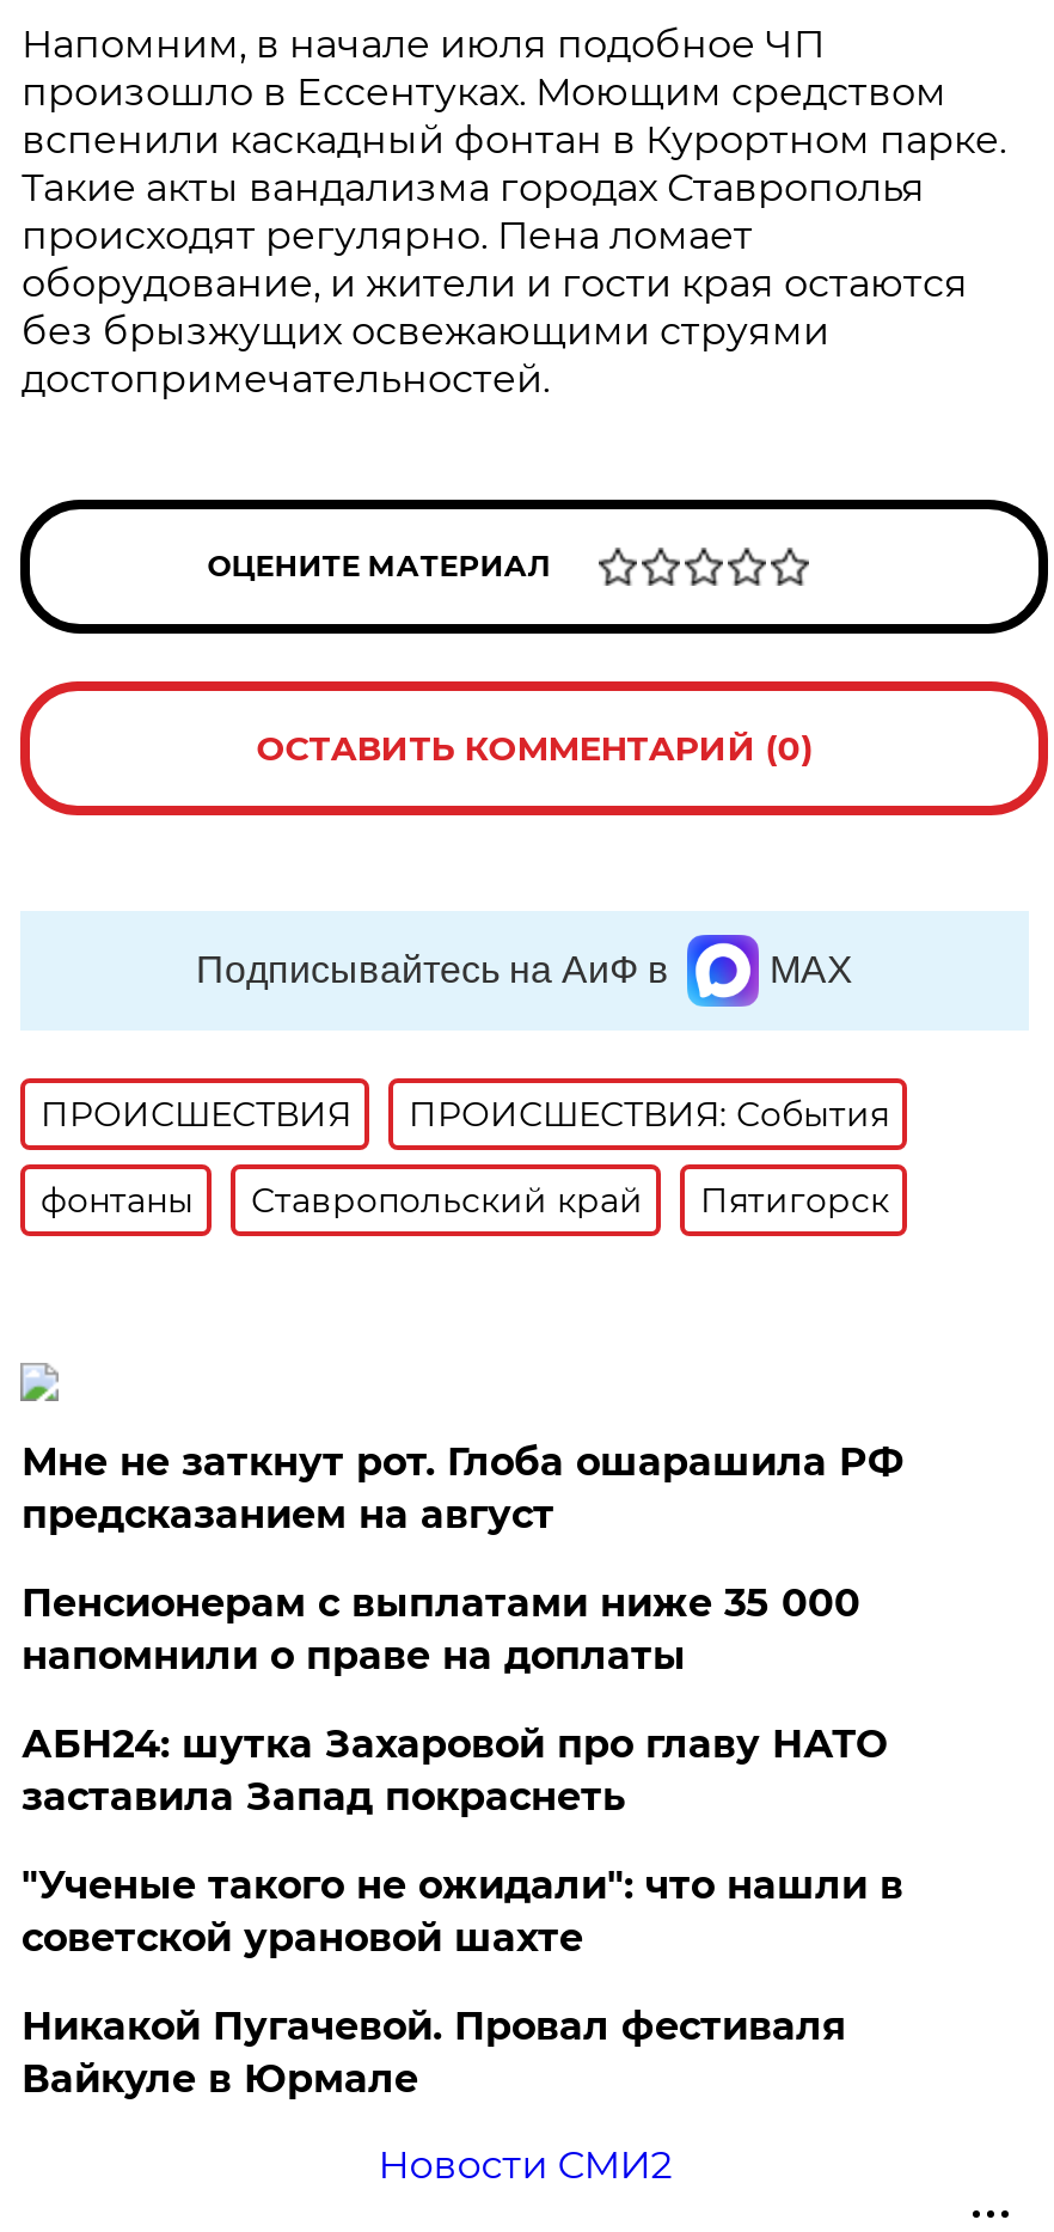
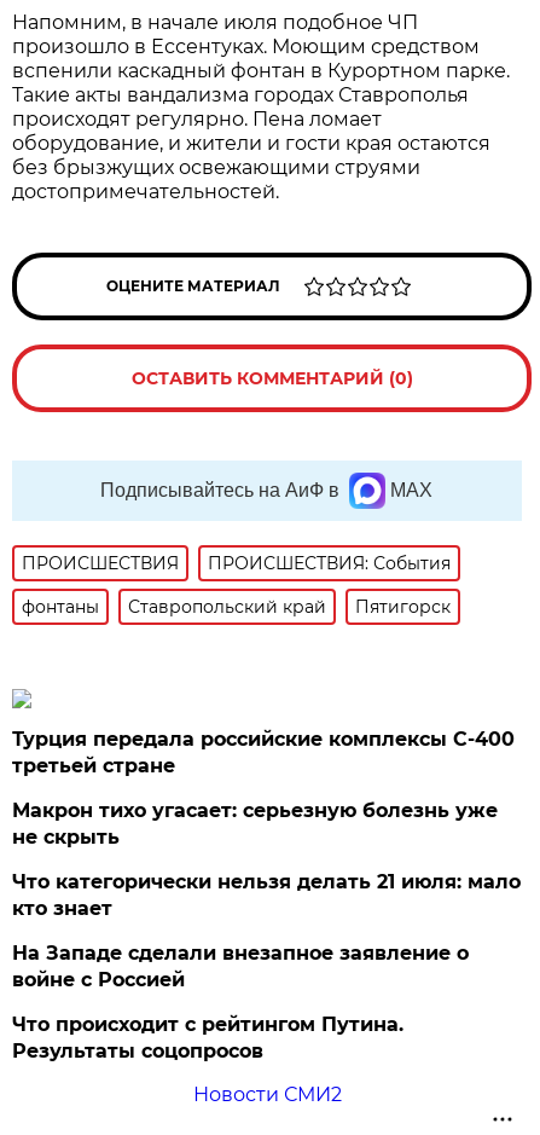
[21,1438,903,1536] Мне не заткнут рот. Глоба ошарашила РФ | предсказанием на август -> [13,727,515,777] Турция передала российские комплексы С-400 | третьей стране
[21,1579,860,1678] Пенсионерам с выплатами ниже 35 000 | напомнили о праве на доплаты -> [13,798,498,848] Макрон тихо угасает: серьезную болезнь уже | не скрыть
[21,1721,886,1819] АБН24: шутка Захаровой про главу НАТО | заставила Запад покраснеть -> [13,870,521,919] Что категорически нельзя делать 21 июля: мало | кто знает
[21,1862,903,1960] "Ученые такого не ожидали": что нашли в | советской урановой шахте -> [13,941,469,991] На Западе сделали внезапное заявление о | войне с Россией
[21,2003,846,2101] Никакой Пугачевой. Провал фестиваля | Вайкуле в Юрмале -> [13,1012,404,1062] Что происходит с рейтингом Путина. | Результаты соцопросов

